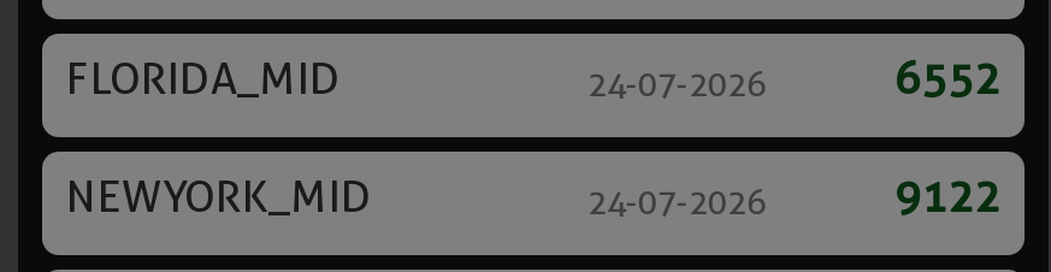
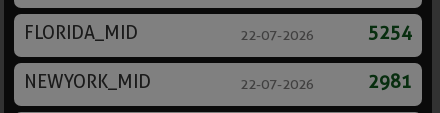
[587,65,765,104] 24-07-2026 -> [240,27,314,43] 22-07-2026
[894,53,1000,104] 6552 -> [368,22,412,43] 5254
[587,183,765,221] 24-07-2026 -> [240,76,314,92] 22-07-2026
[894,171,1000,221] 9122 -> [368,71,412,92] 2981

